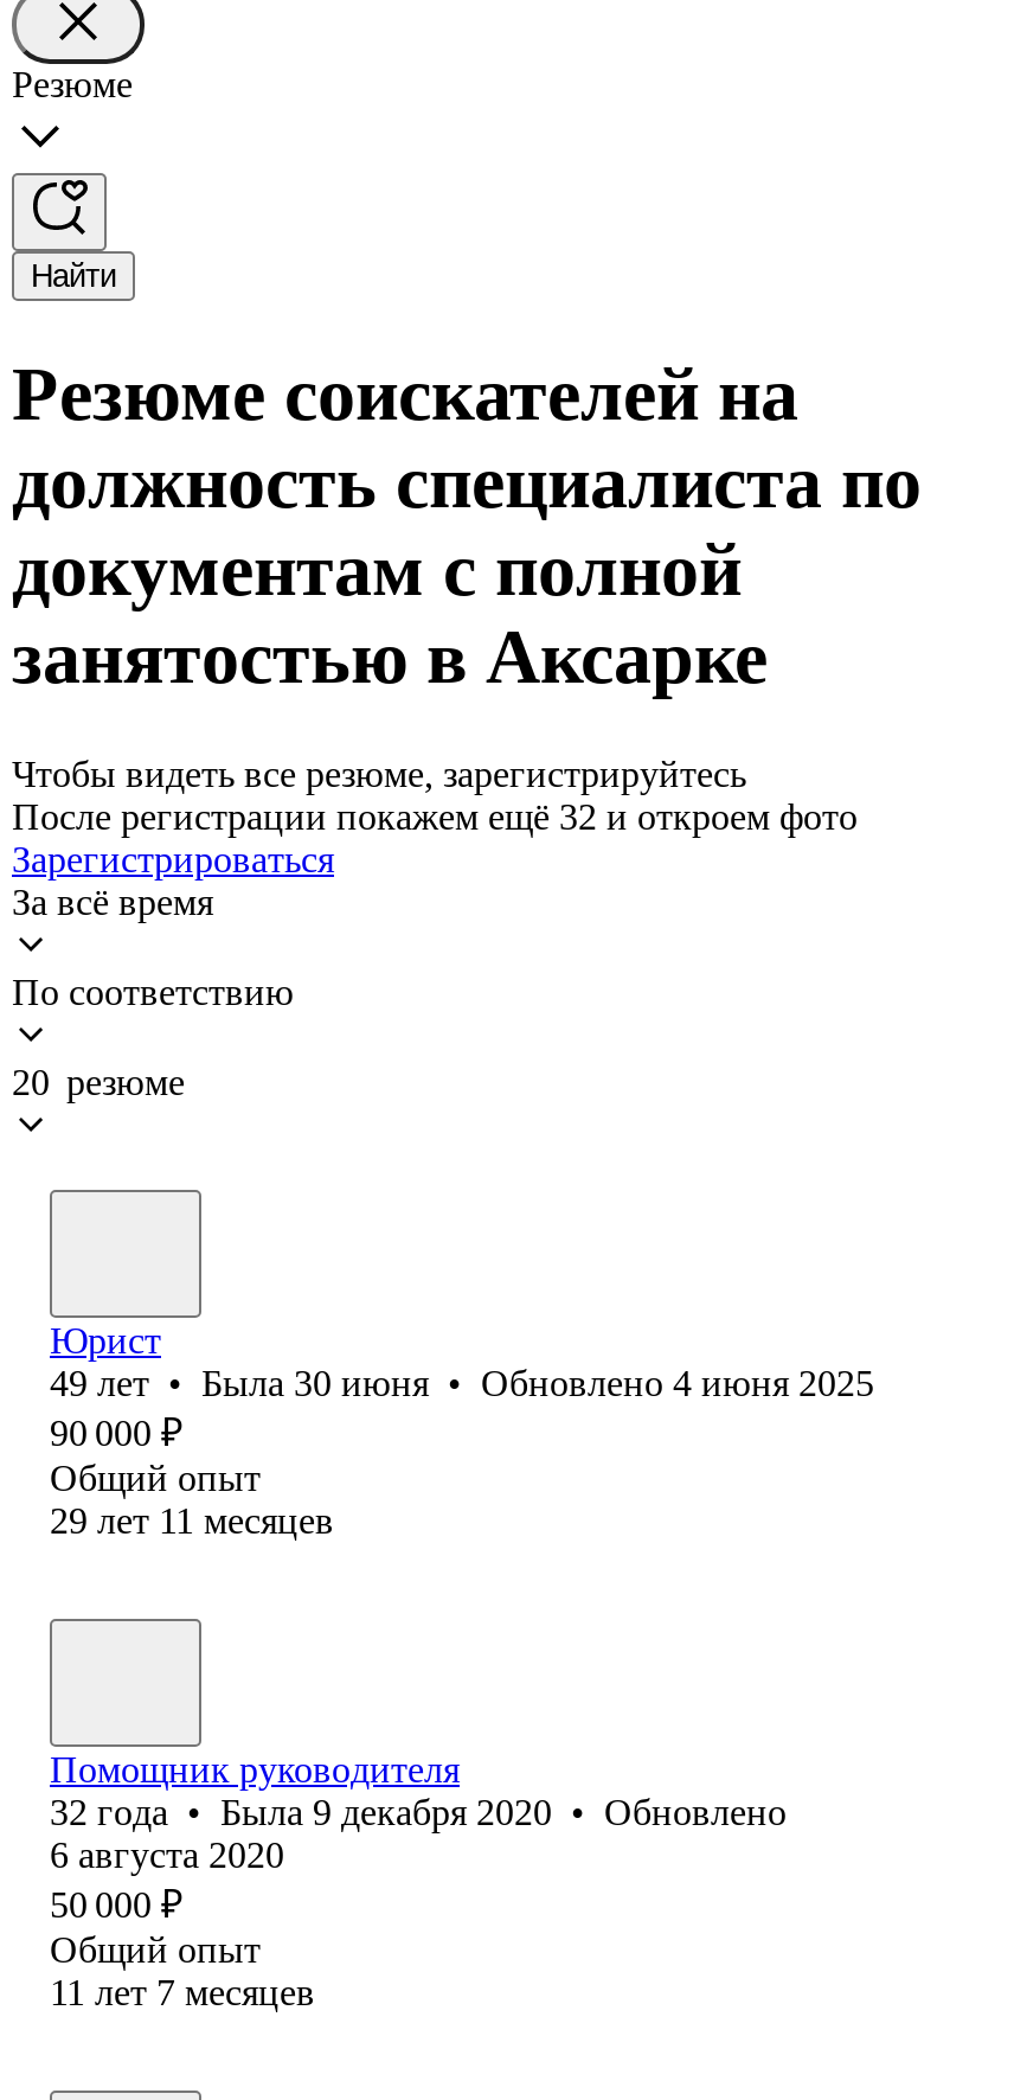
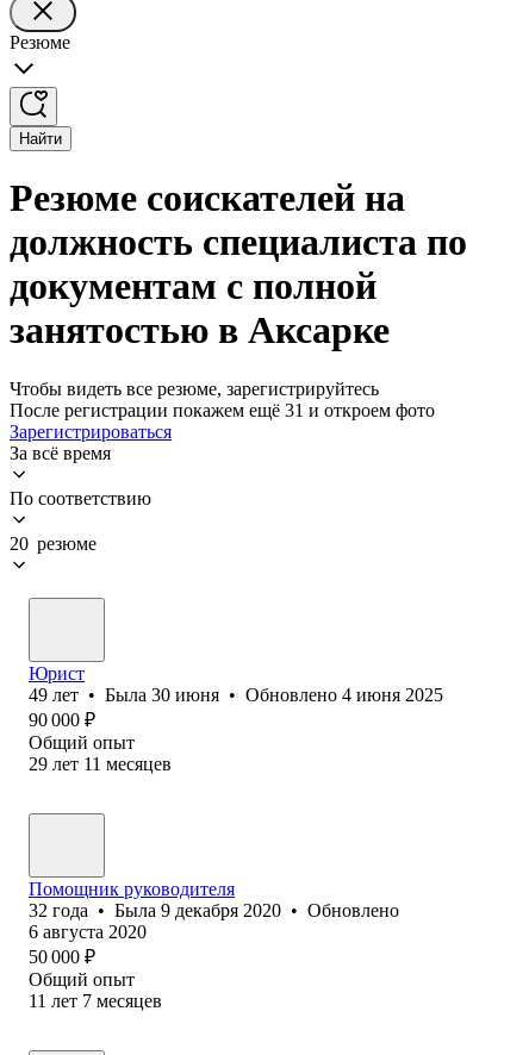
[12,796,858,836] После регистрации покажем ещё 32 и откроем фото -> [10,400,435,420] После регистрации покажем ещё 31 и откроем фото

